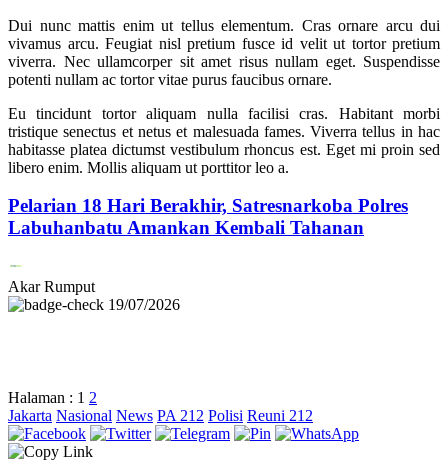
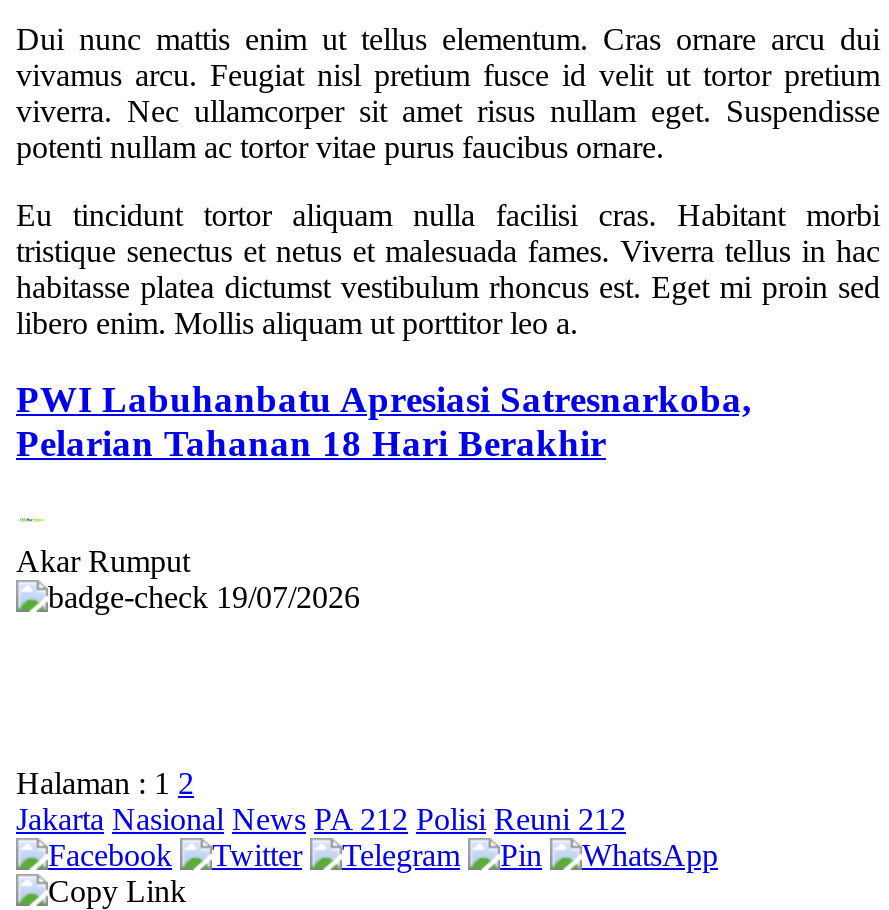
[8,195,408,238] Pelarian 18 Hari Berakhir, Satresnarkoba Polres | Labuhanbatu Amankan Kembali Tahanan -> [16,379,752,465] PWI Labuhanbatu Apresiasi Satresnarkoba, | Pelarian Tahanan 18 Hari Berakhir

